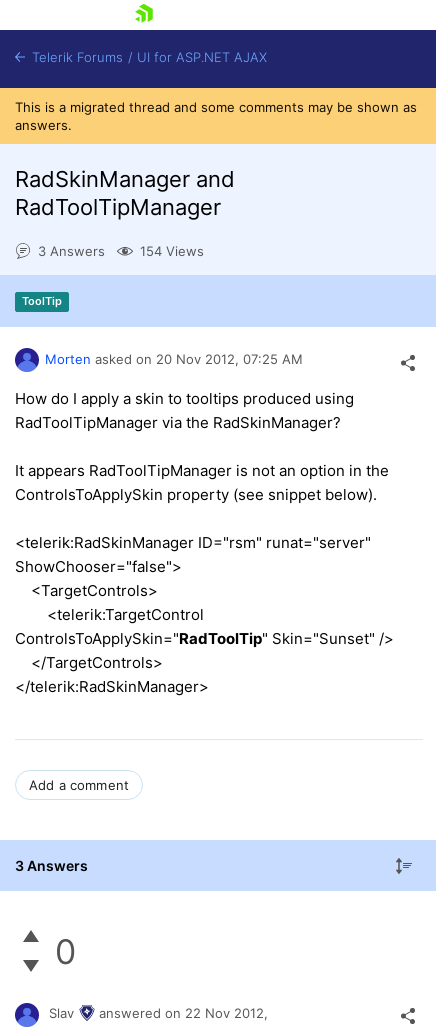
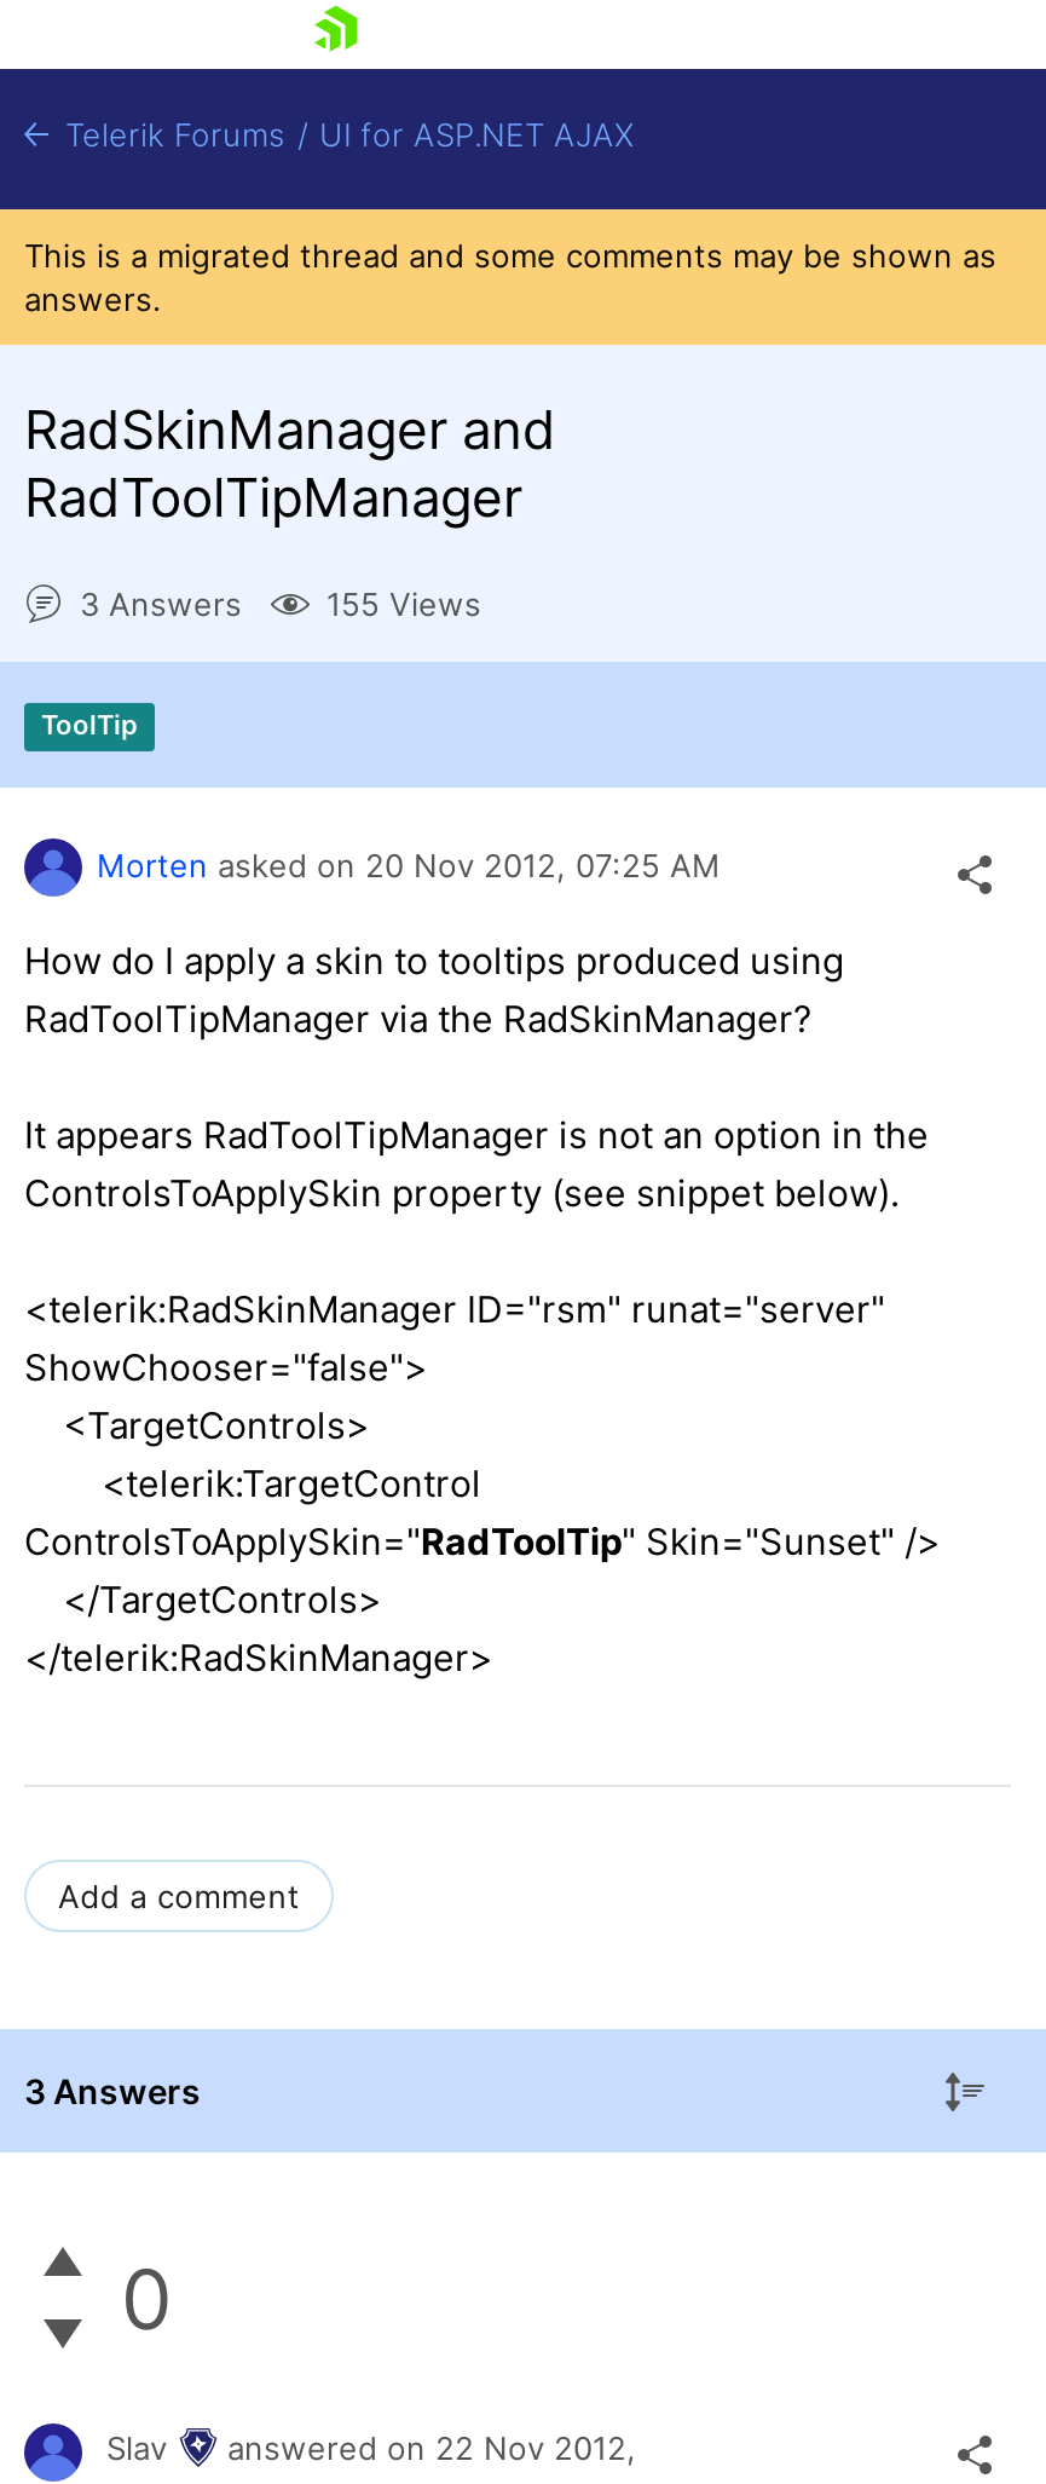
[140,243,204,259] 154 Views -> [326,586,481,624] 155 Views

